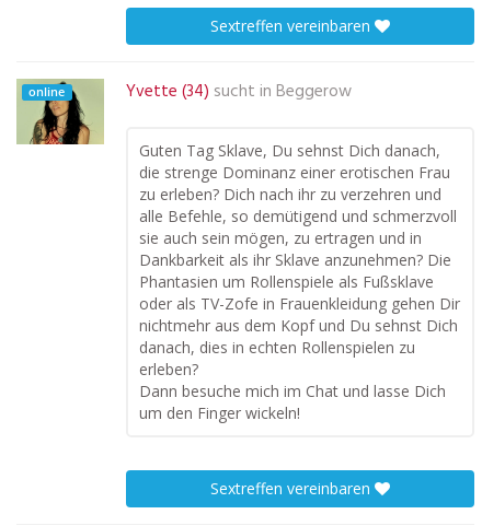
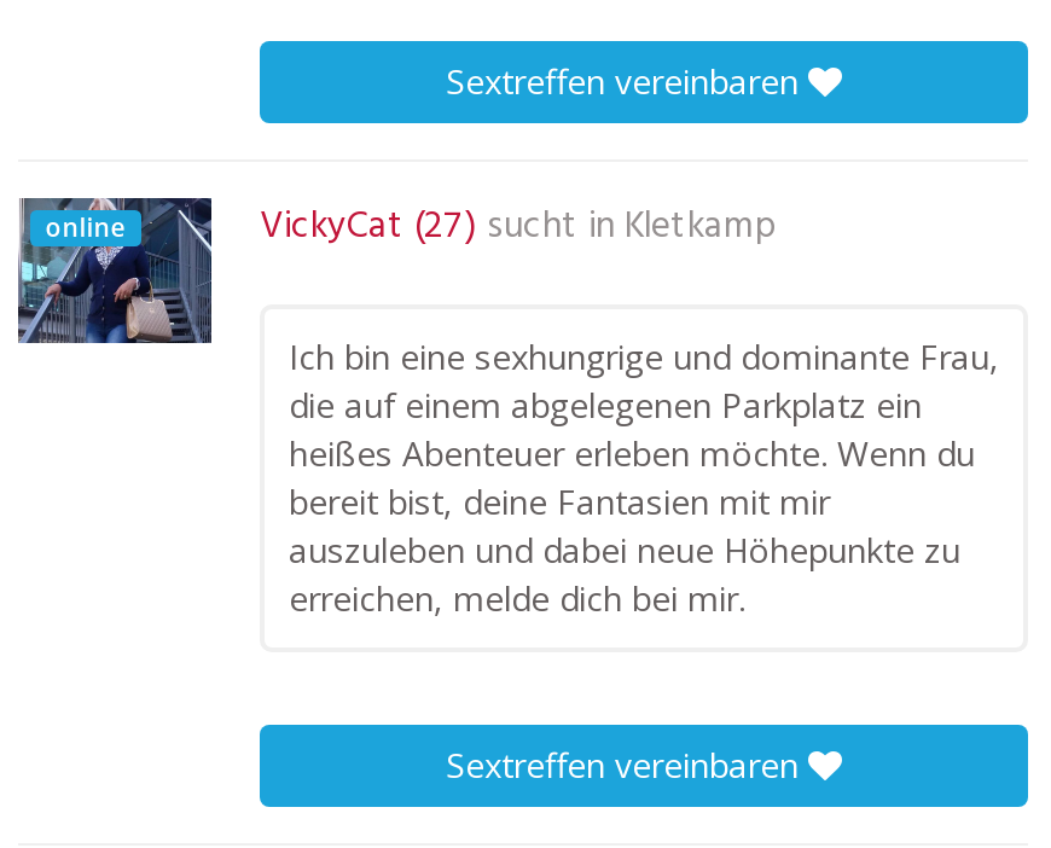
[16,79,352,145] [image] | Yvette (34) sucht in Beggerow -> [16,196,777,345] [image] | VickyCat (27) sucht in Kletkamp
[139,140,460,423] Guten Tag Sklave, Du sehnst Dich danach, | die strenge Dominanz einer erotischen Frau | zu erleben? Dich nach ihr zu verzehren und | alle Befehle, so demütigend und schmerzvoll | sie auch sein mögen, zu ertragen und in | Dankbarkeit als ihr Sklave anzunehmen? Die | Phantasien um Rollenspiele als Fußsklave | oder als TV-Zofe in Frauenkleidung gehen Dir | nichtmehr aus dem Kopf und Du sehnst Dich | danach, dies in echten Rollenspielen zu | erleben? | Dann besuche mich im Chat und lasse Dich | um den Finger wickeln! -> [289,333,999,621] Ich bin eine sexhungrige und dominante Frau, | die auf einem abgelegenen Parkplatz ein | heißes Abenteuer erleben möchte. Wenn du | bereit bist, deine Fantasien mit mir | auszuleben und dabei neue Höhepunkte zu | erreichen, melde dich bei mir.

